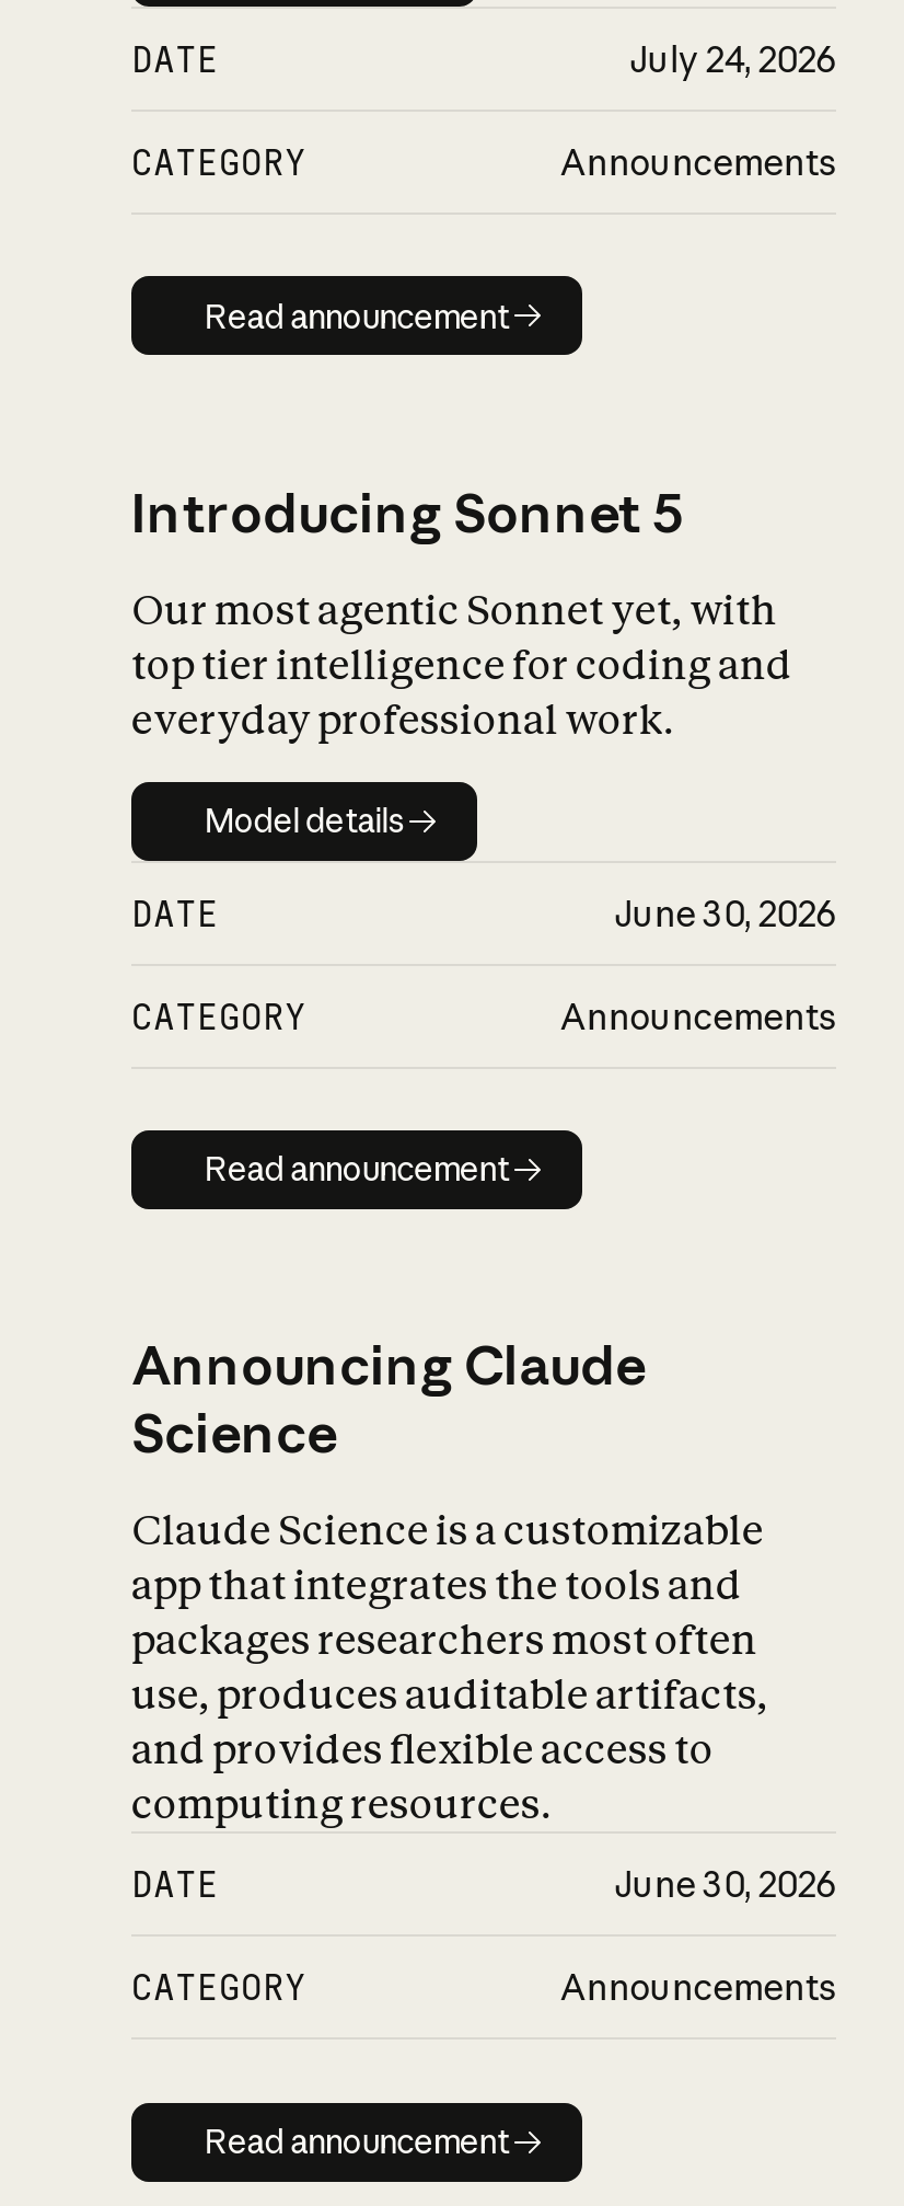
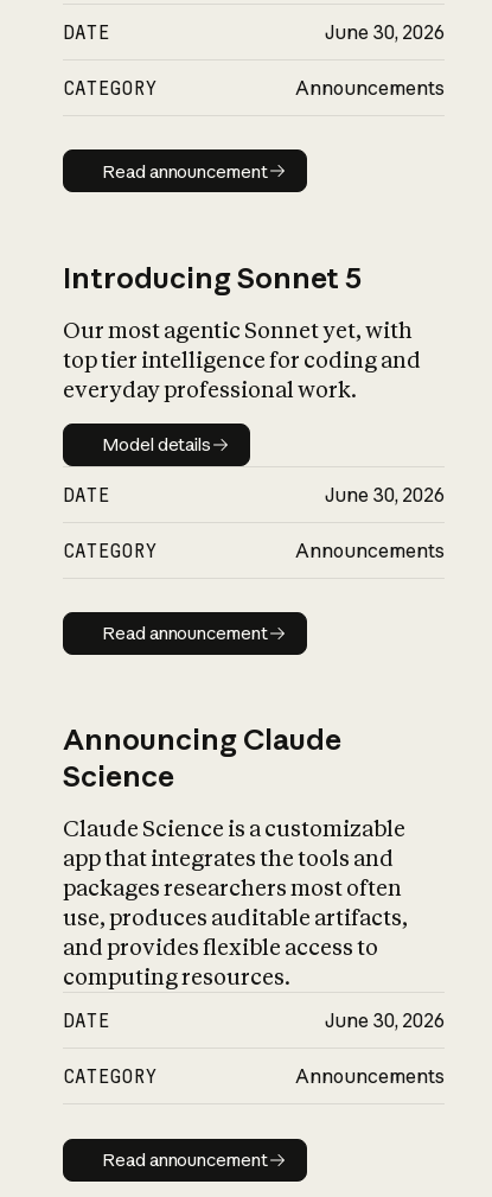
[630,37,836,81] July 24, 2026 -> [325,20,444,44] June 30, 2026

